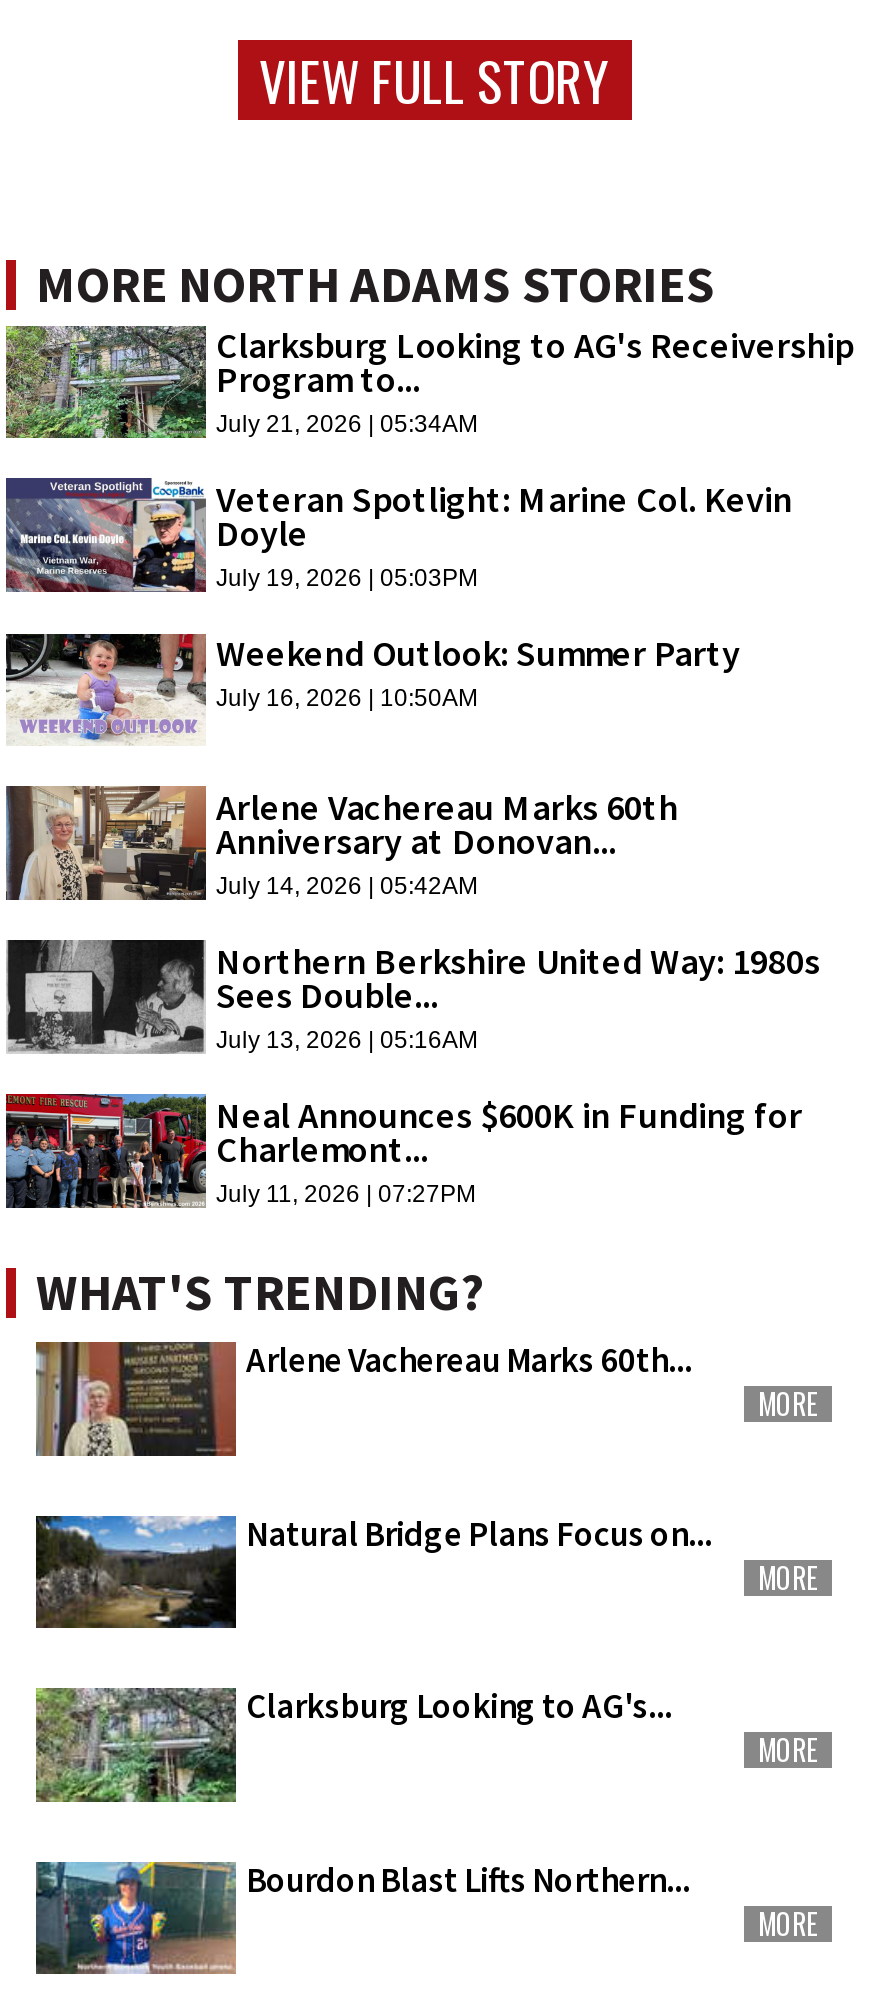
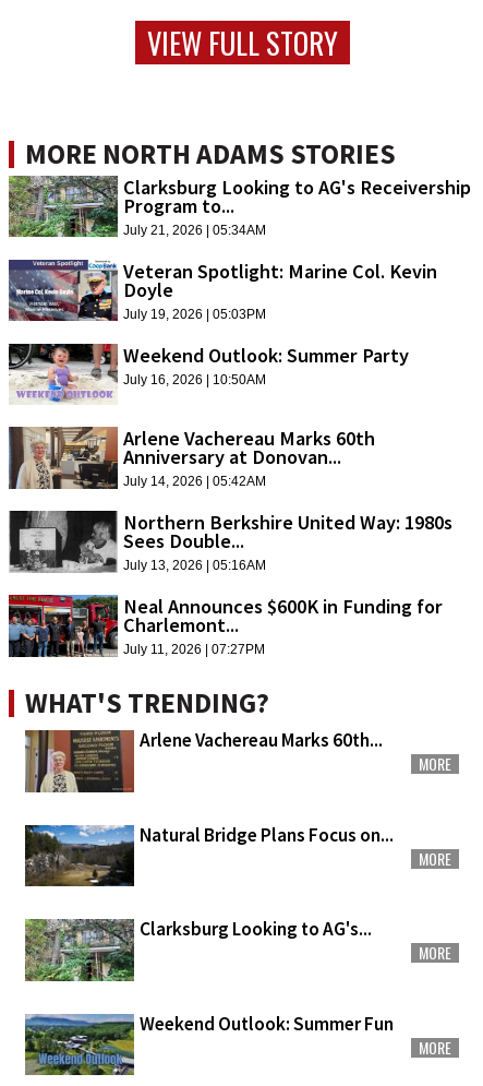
[34,1858,690,1976] [image] | Bourdon Blast Lifts Northern... -> [24,1012,394,1076] [image] | Weekend Outlook: Summer Fun

